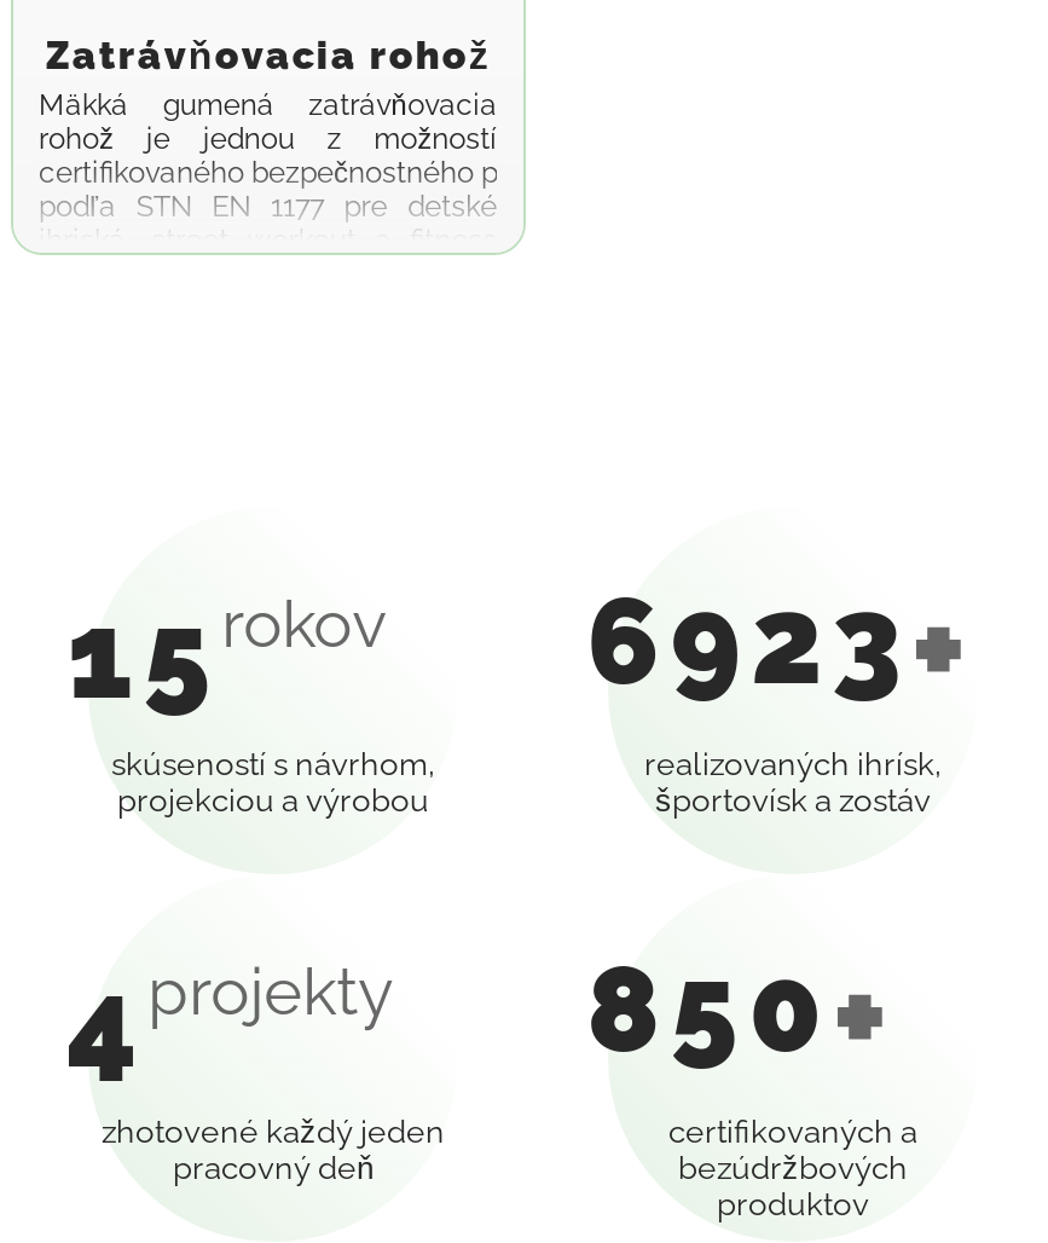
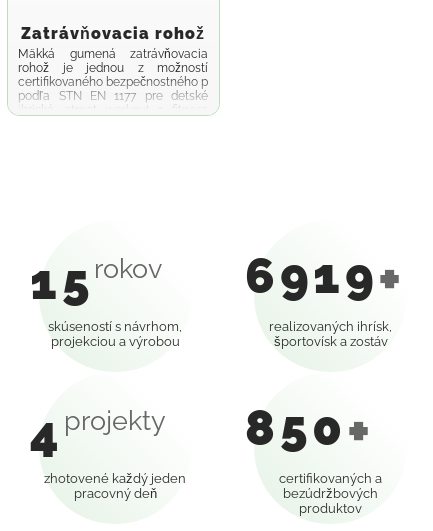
[67,572,966,727] 15rokov 6923+ -> [30,247,401,311] 15rokov 6919+

